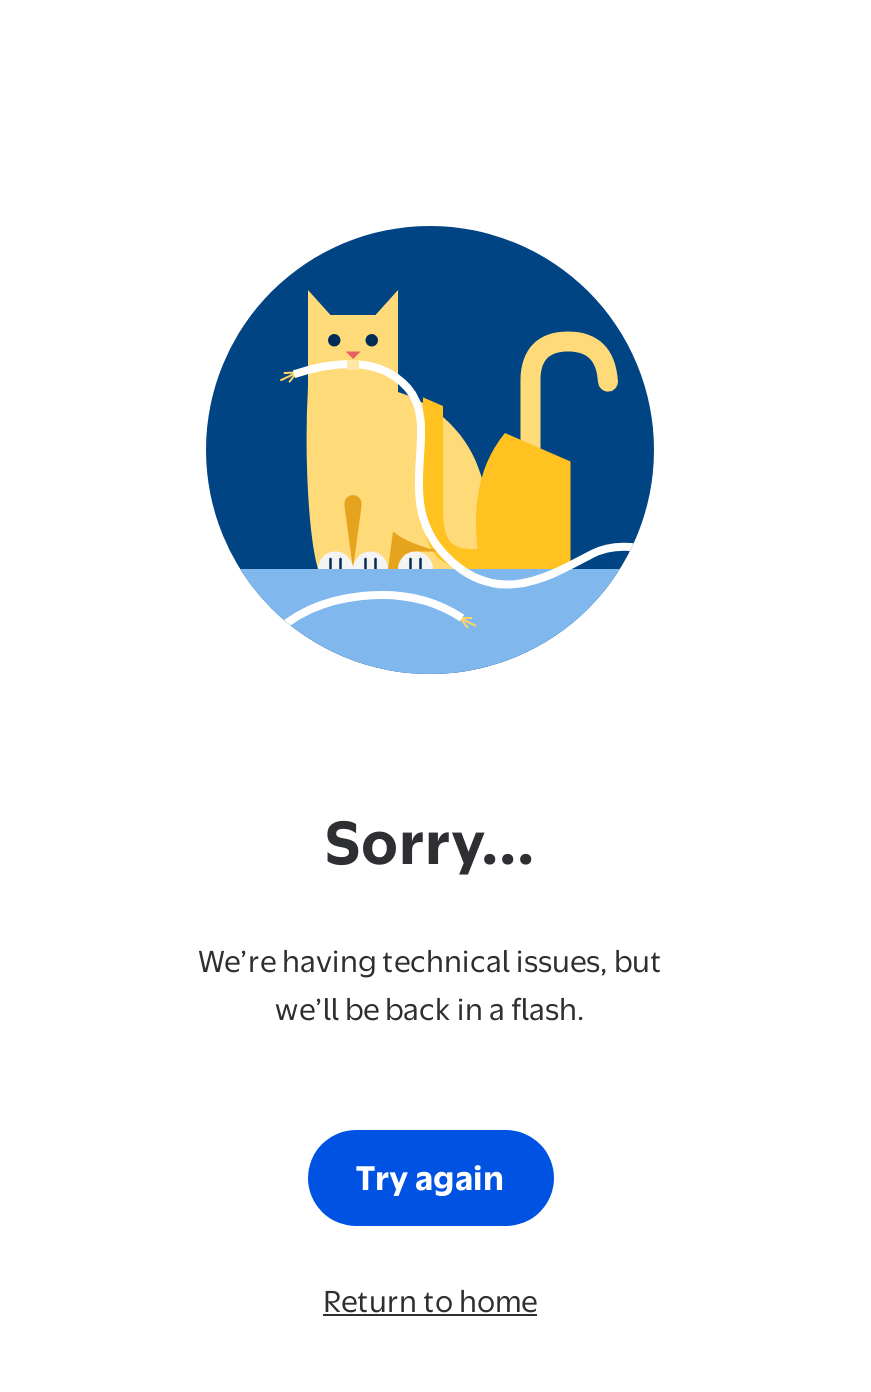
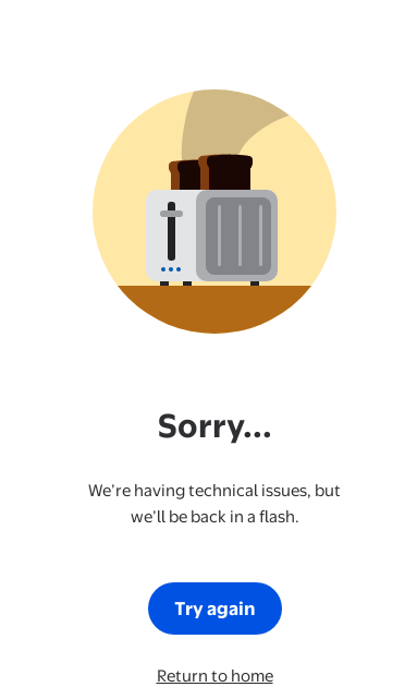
[204,224,656,676] [image] -> [93,89,336,335] [image]

